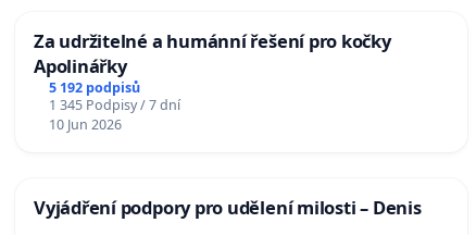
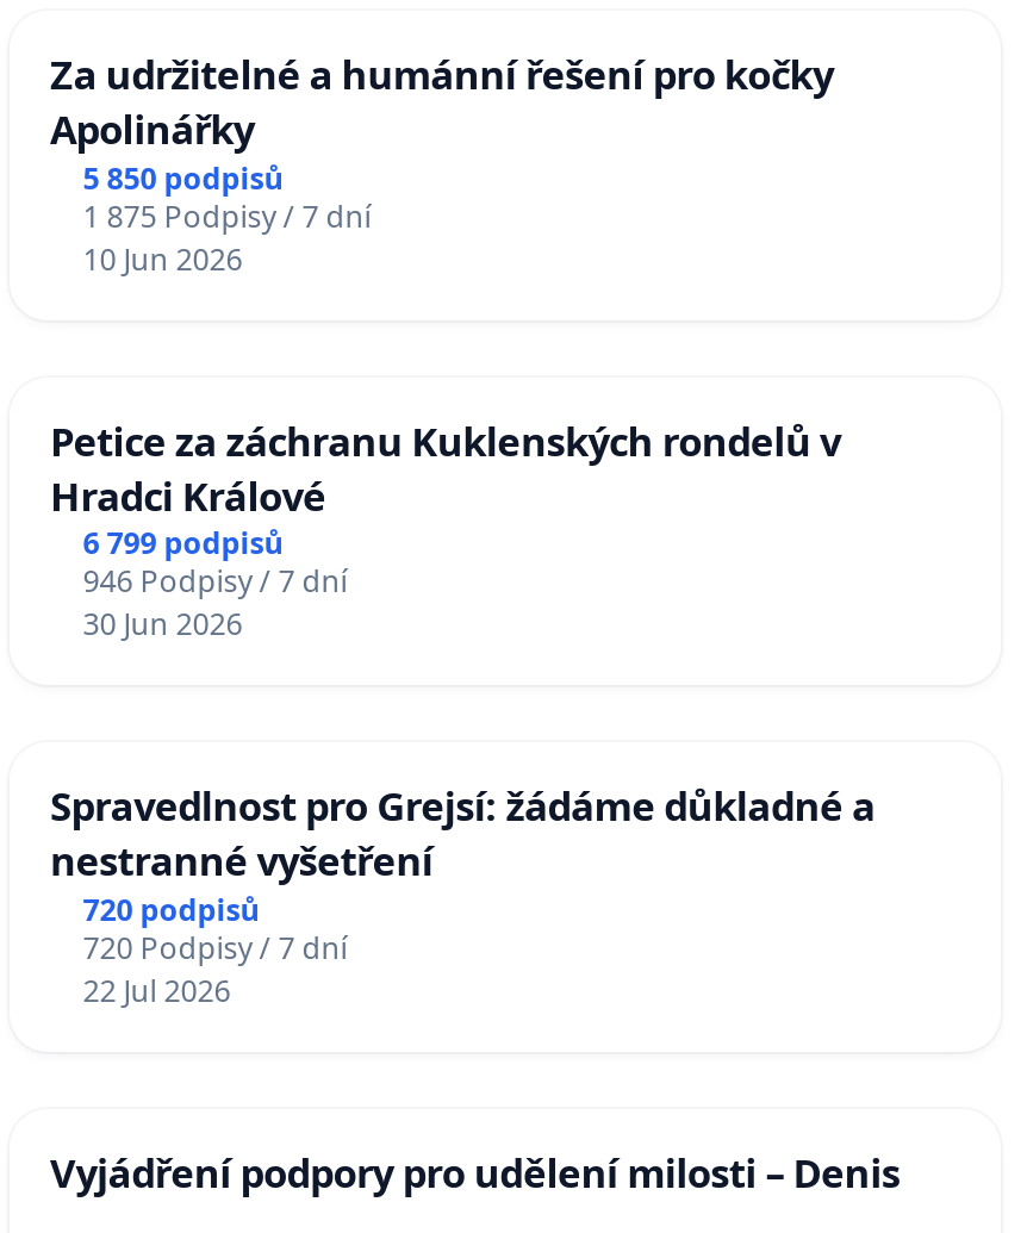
[49,79,140,97] 5 192 podpisů -> [83,157,283,198] 5 850 podpisů
[49,96,180,115] 1 345 Podpisy / 7 dní -> [83,195,371,236] 1 875 Podpisy / 7 dní
none -> [50,412,875,1012] Petice za záchranu Kuklenských rondelů v | Hradci Králové | 6 799 podpisů | 946 Podpisy / 7 dní | 30 Jun 2026 | Spravedlnost pro Grejsí: žádáme důkladné a | nestranné vyšetření | 720 podpisů | 720 Podpisy / 7 dní | 22 Jul 2026

